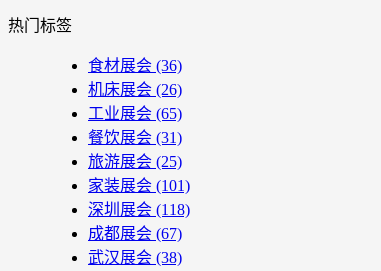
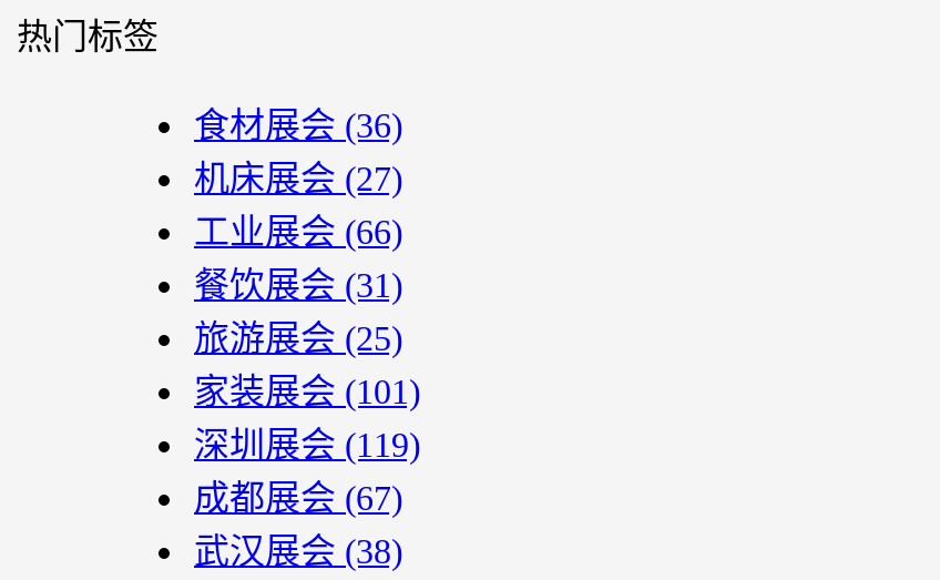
[88,81,182,98] 机床展会(26) -> [194,160,402,197] 机床展会(27)
[88,105,182,122] 工业展会(65) -> [194,213,402,251] 工业展会(66)
[88,201,190,218] 深圳展会(118) -> [194,426,420,464] 深圳展会(119)

